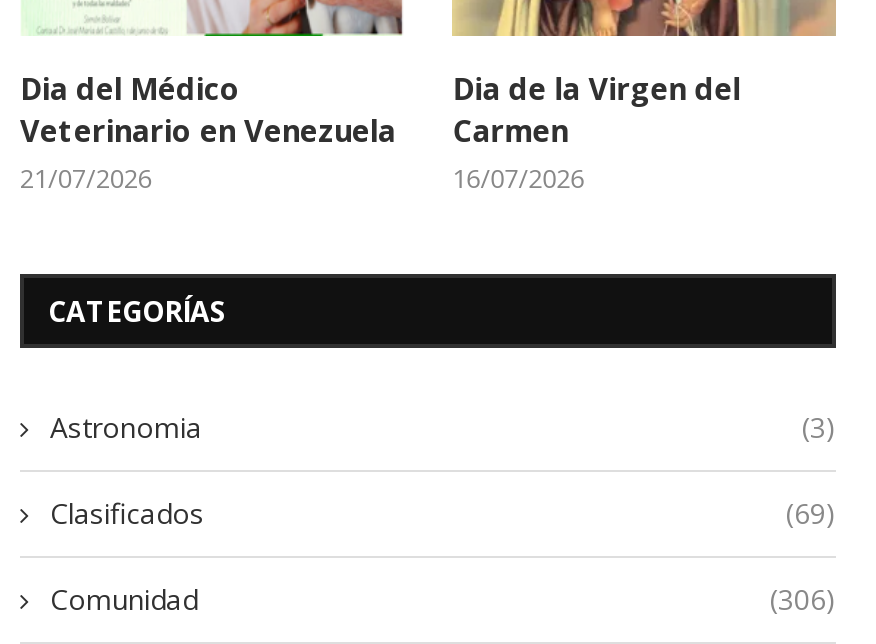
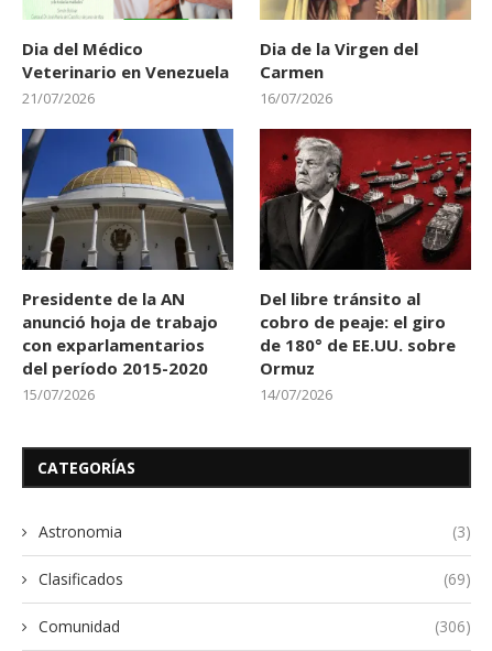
none -> [21,128,234,404] [image] | Presidente de la AN | anunció hoja de trabajo | con exparlamentarios | del período 2015-2020 | 15/07/2026
none -> [259,128,472,404] [image] | Del libre tránsito al | cobro de peaje: el giro | de 180° de EE.UU. sobre | Ormuz | 14/07/2026

